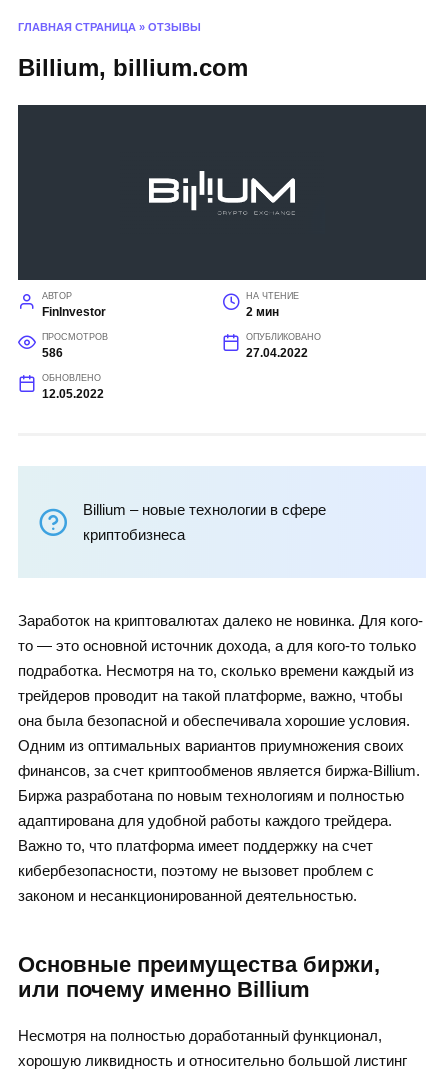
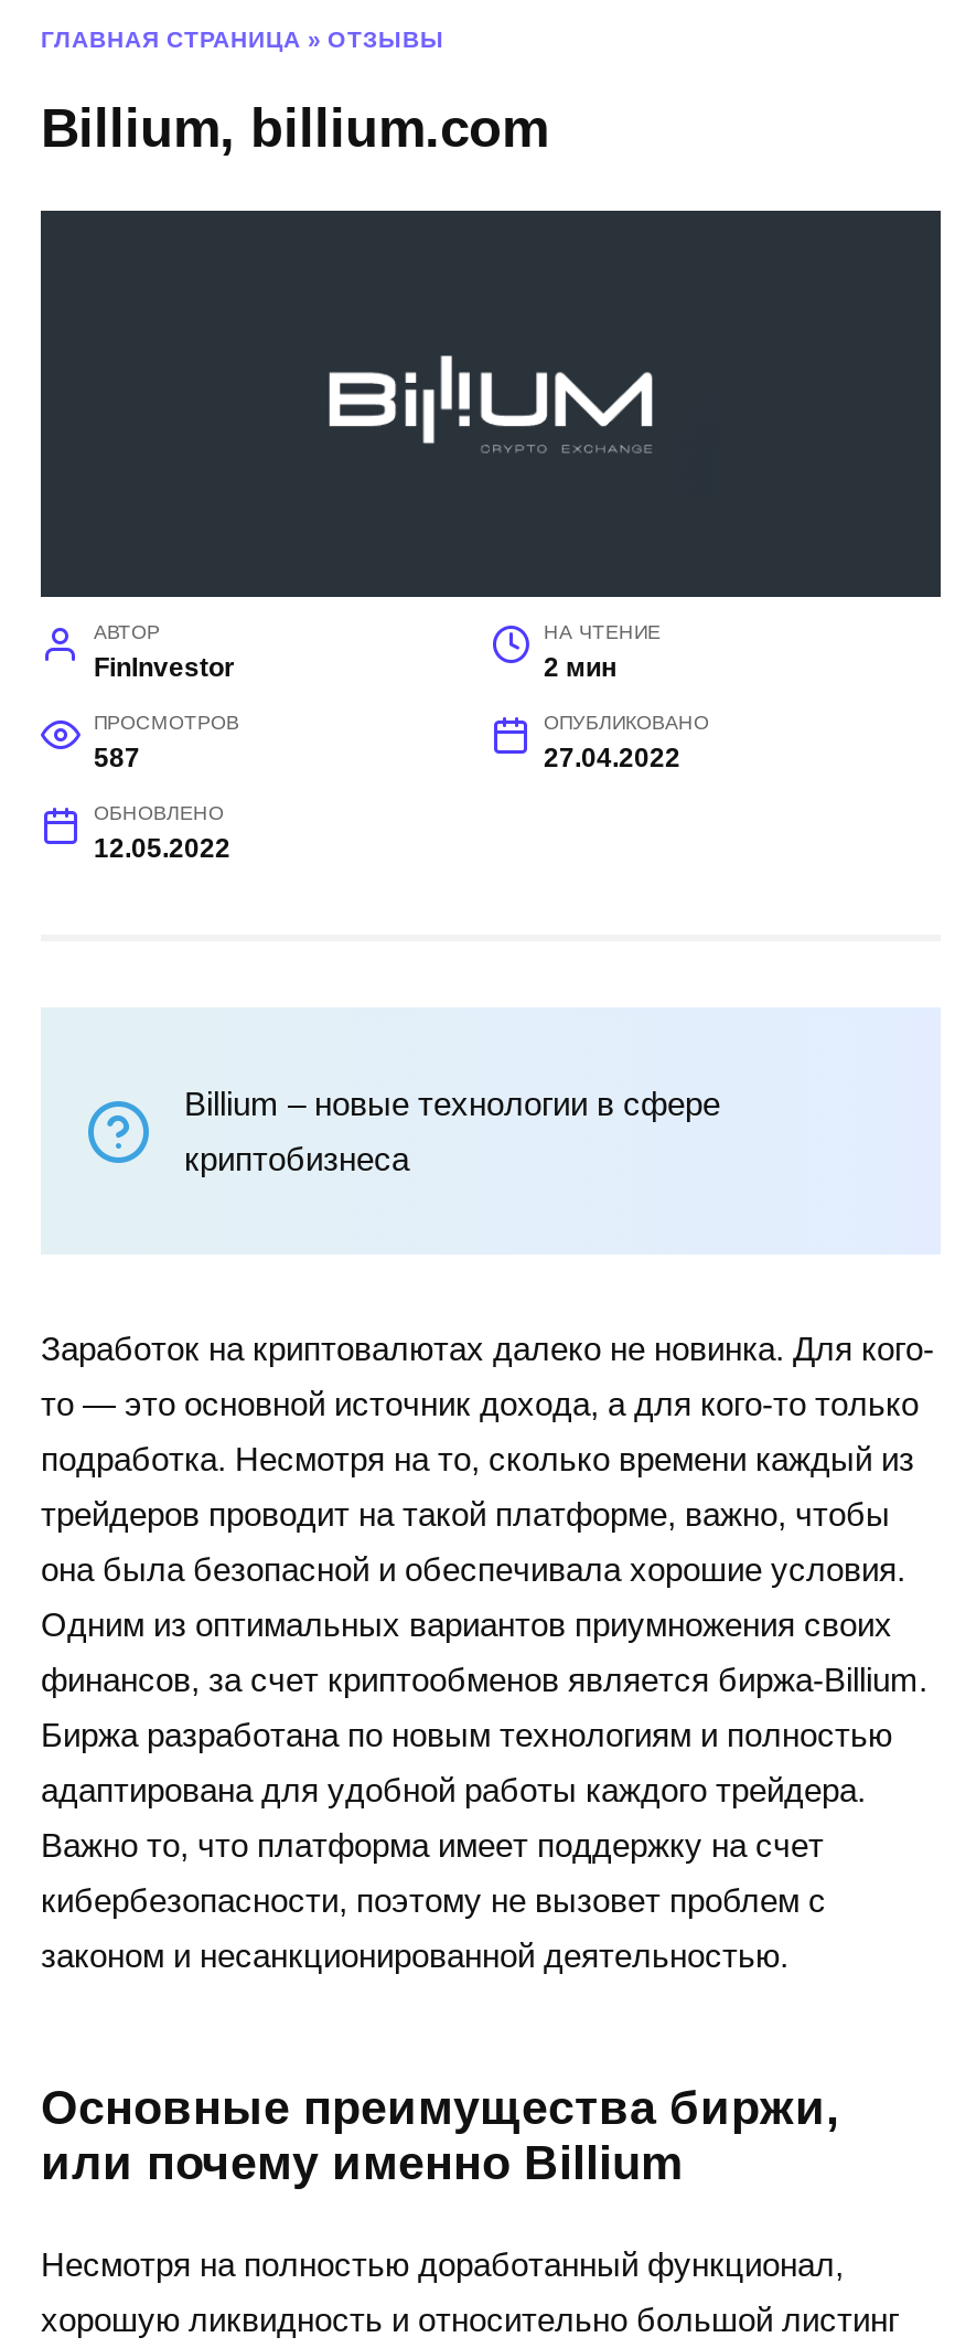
[42,346,63,360] 586 -> [94,742,140,773] 587

